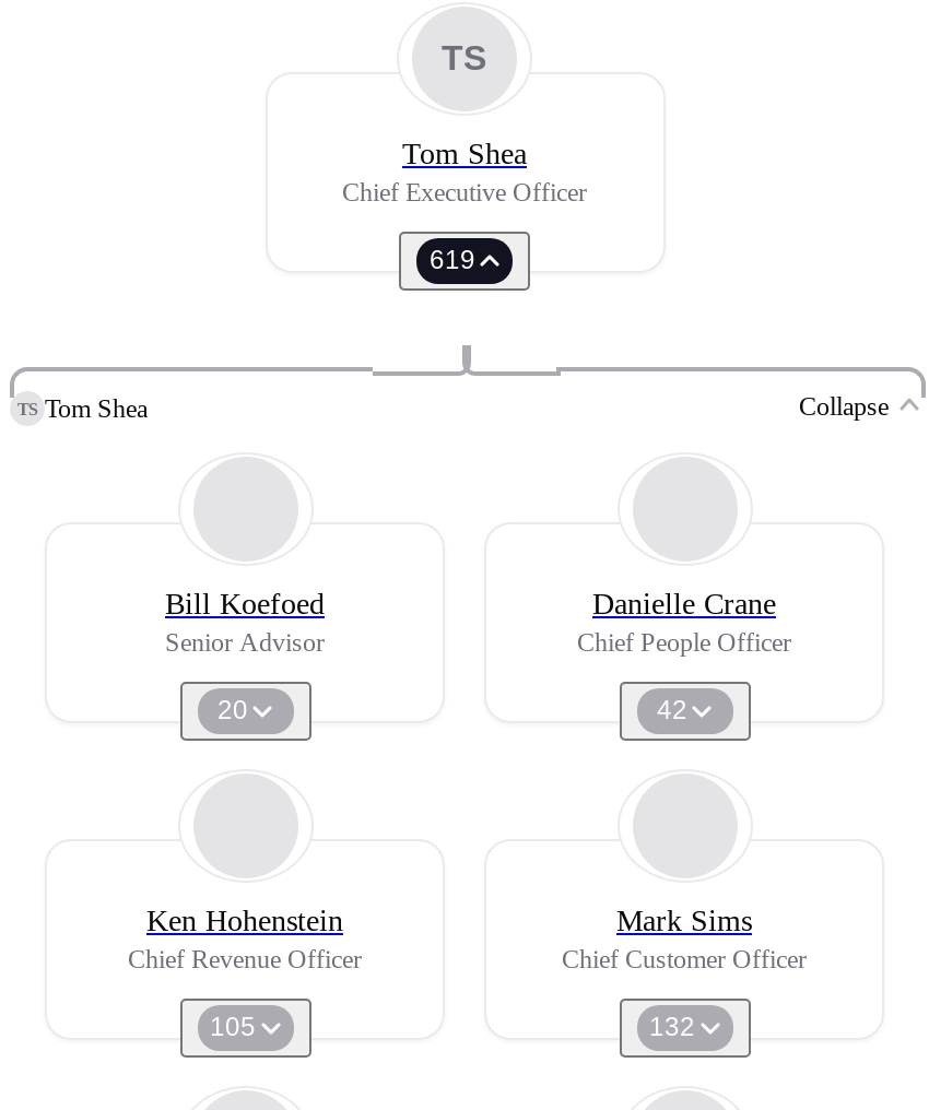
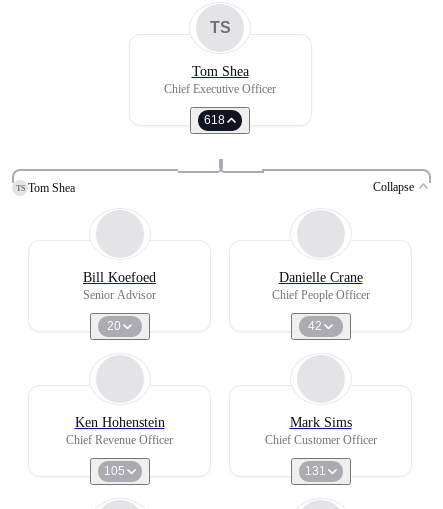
[430,245,475,275] 619 -> [204,113,225,127] 618
[649,1012,695,1042] 132 -> [304,464,325,478] 131

